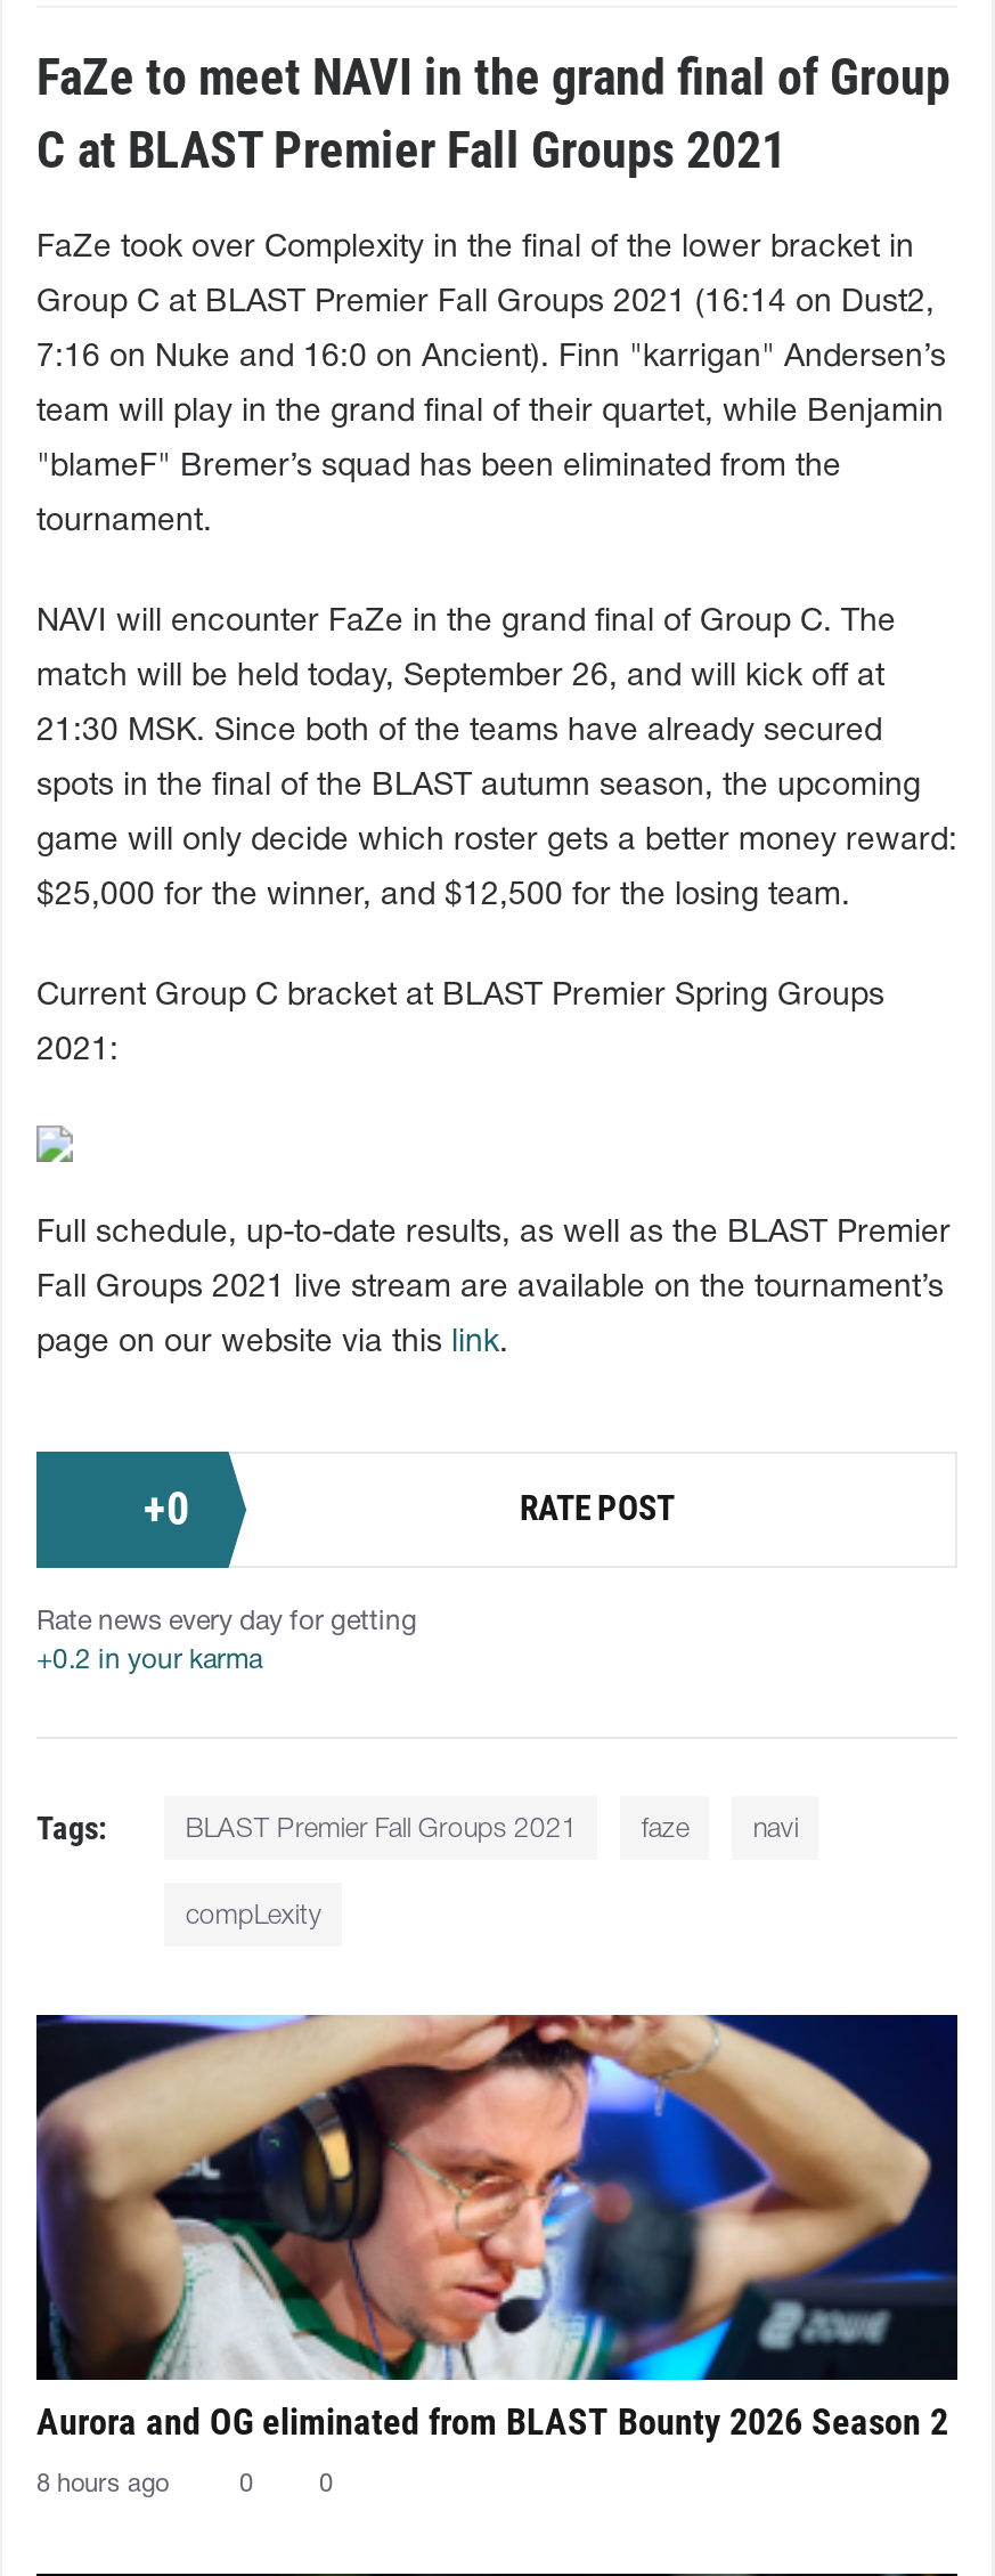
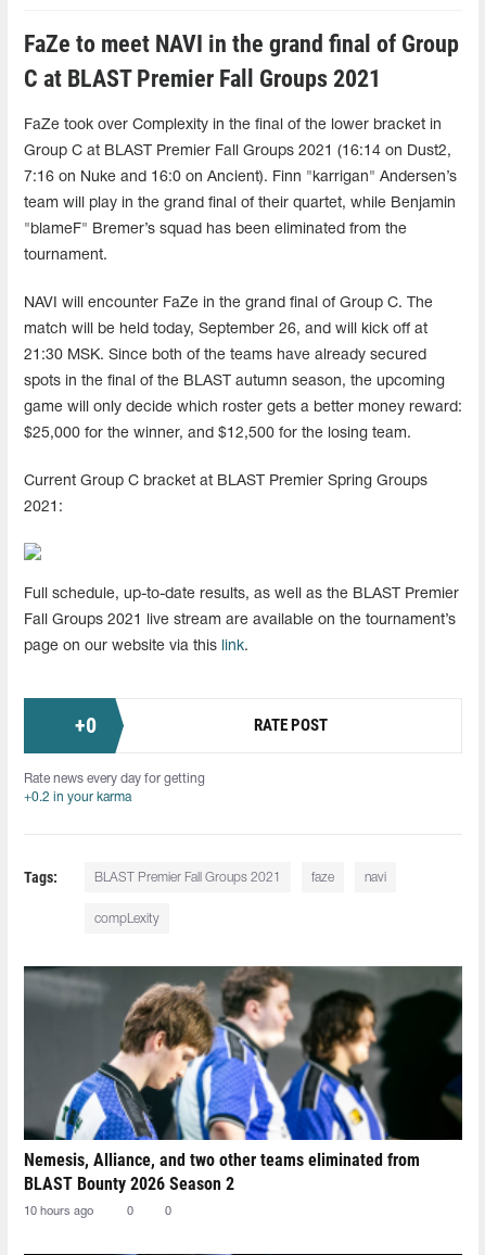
[36,2013,957,2443] [image] | Aurora and OG eliminated from BLAST Bounty 2026 Season 2 -> [24,965,463,1194] [image] | Nemesis, Alliance, and two other teams eliminated from | BLAST Bounty 2026 Season 2
[36,2473,169,2495] 8 hours ago -> [24,1206,93,1217] 10 hours ago

